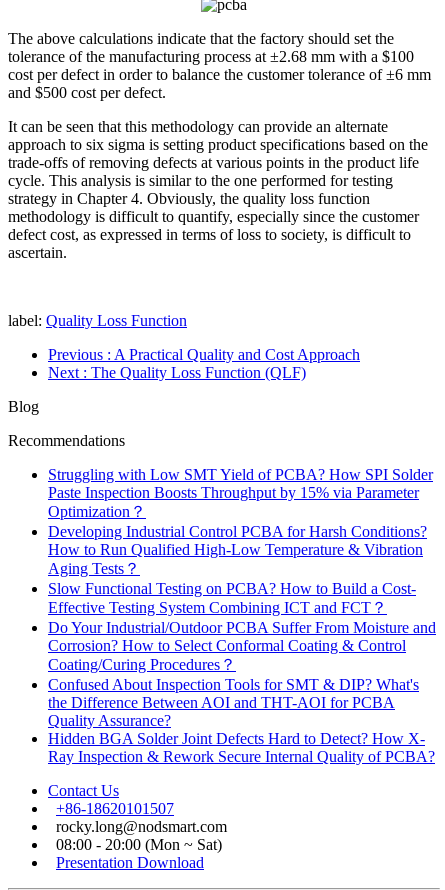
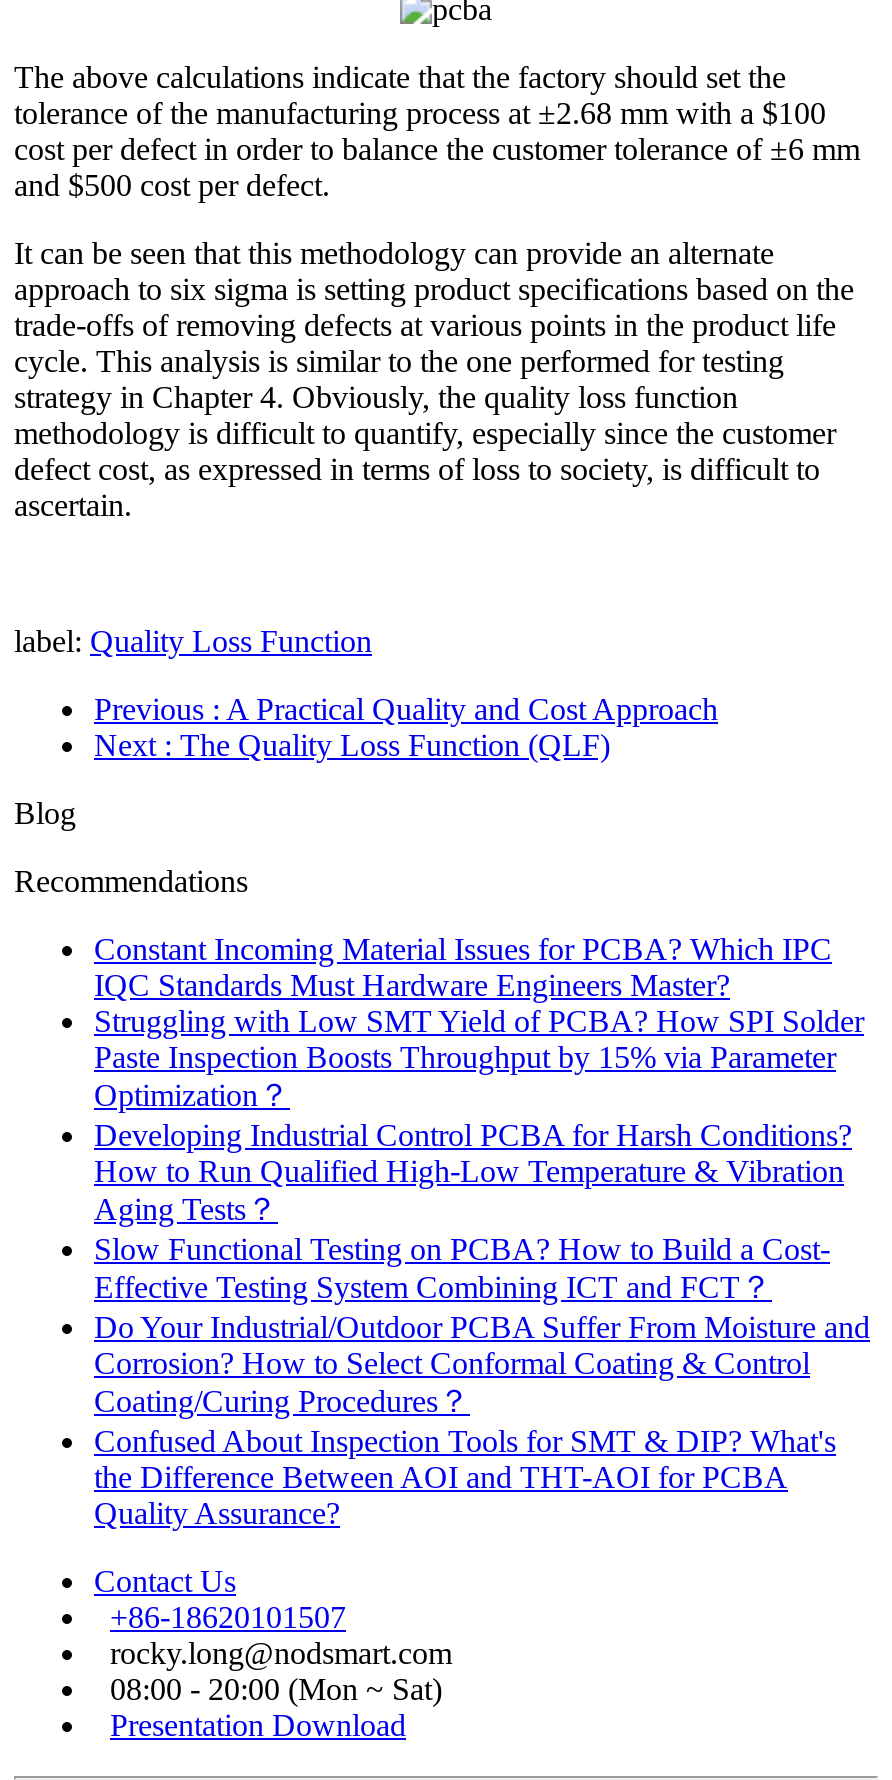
none -> [94,932,832,1002] Constant Incoming Material Issues for PCBA? Which IPC | IQC Standards Must Hardware Engineers Master?
moved [48,466,436,729] -> [94,1004,870,1530]: Struggling with Low SMT Yield of PCBA? How SPI Solder | Paste Inspection Boosts Throughput by 15% via Parameter | Optimization？ | ... | the Difference Between AOI and THT-AOI for PCBA | Quality Assurance?
[48,730,435,765] Hidden BGA Solder Joint Defects Hard to Detect? How X- | Ray Inspection & Rework Secure Internal Quality of PCBA? -> none

